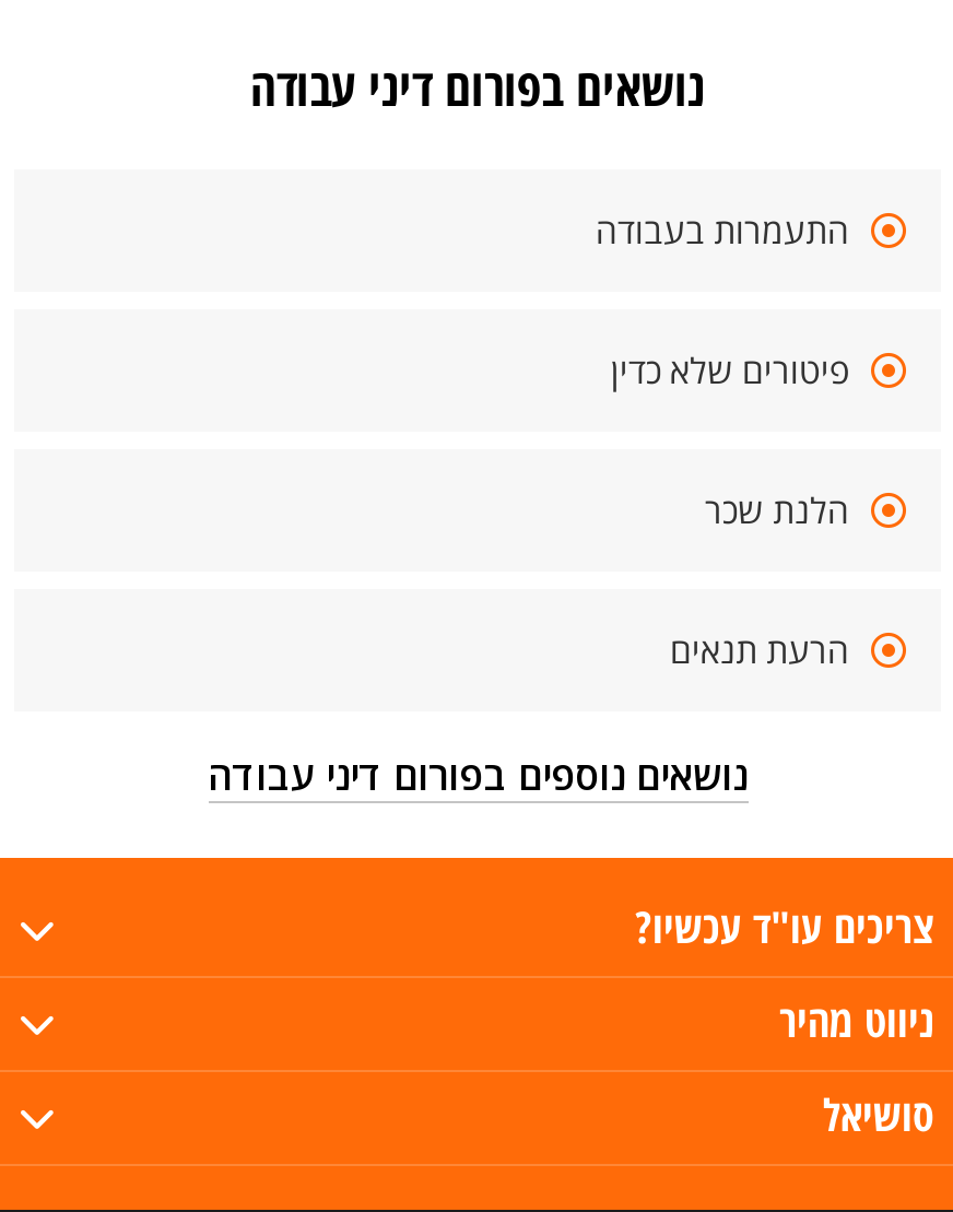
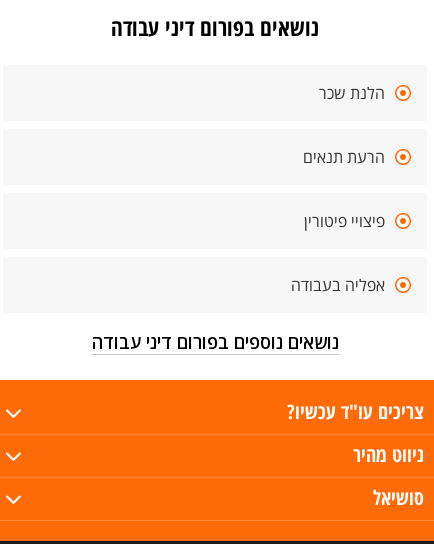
[596,207,849,395] התעמרות בעבודה | פיטורים שלא כדין -> none
moved [670,486,849,674] -> [303,82,385,168]: הלנת שכר | הרעת תנאים
none -> [291,210,385,296] פיצויי פיטורין | אפליה בעבודה

